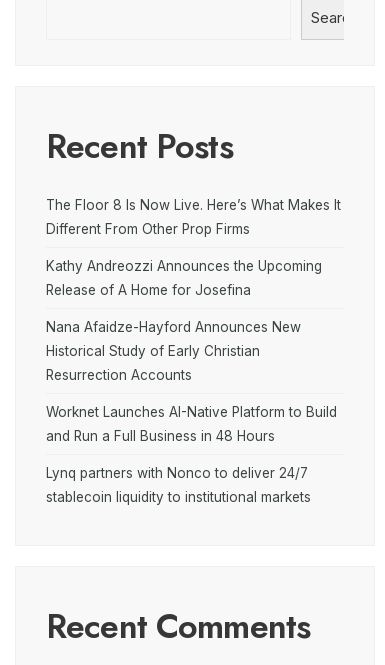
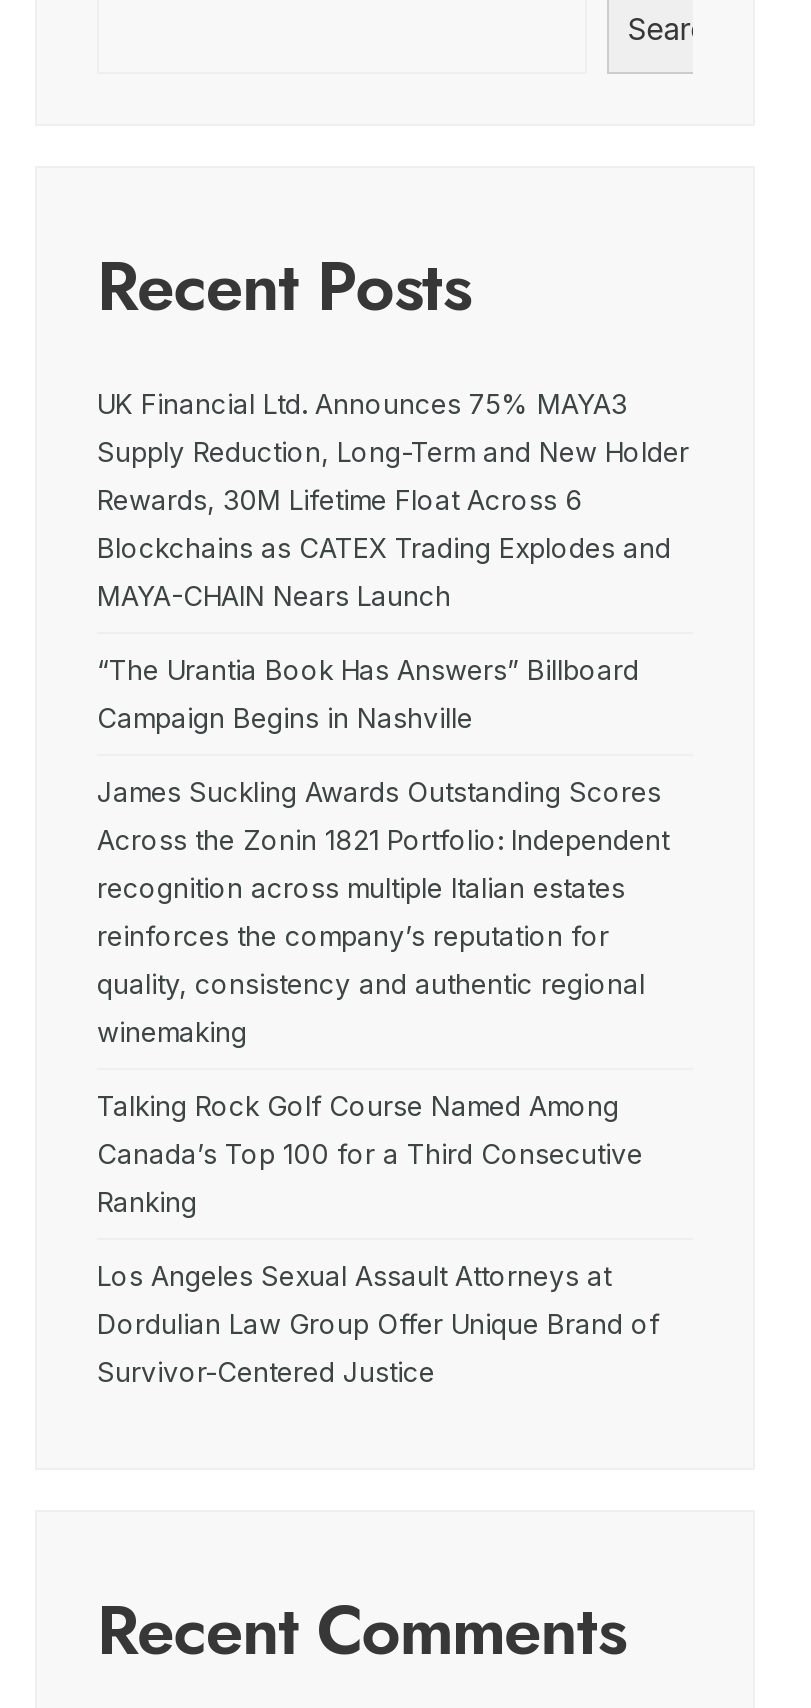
[46,197,341,505] The Floor 8 Is Now Live. Here’s What Makes It | Different From Other Prop Firms | Kathy Andreozzi Announces the Upcoming | Release of A Home for Josefina | Nana Afaidze-Hayford Announces New | Historical Study of Early Christian | Resurrection Accounts | Worknet Launches AI-Native Platform to Build | and Run a Full Business in 48 Hours | Lynq partners with Nonco to deliver 24/7 | stablecoin liquidity to institutional markets -> [97,388,689,1388] UK Financial Ltd. Announces 75% MAYA3 | Supply Reduction, Long-Term and New Holder | Rewards, 30M Lifetime Float Across 6 | Blockchains as CATEX Trading Explodes and | MAYA-CHAIN Nears Launch | “The Urantia Book Has Answers” Billboard | Campaign Begins in Nashville | James Suckling Awards Outstanding Scores | Across the Zonin 1821 Portfolio: Independent | recognition across multiple Italian estates | reinforces the company’s reputation for | quality, consistency and authentic regional | winemaking | Talking Rock Golf Course Named Among | Canada’s Top 100 for a Third Consecutive | Ranking | Los Angeles Sexual Assault Attorneys at | Dordulian Law Group Offer Unique Brand of | Survivor-Centered Justice

